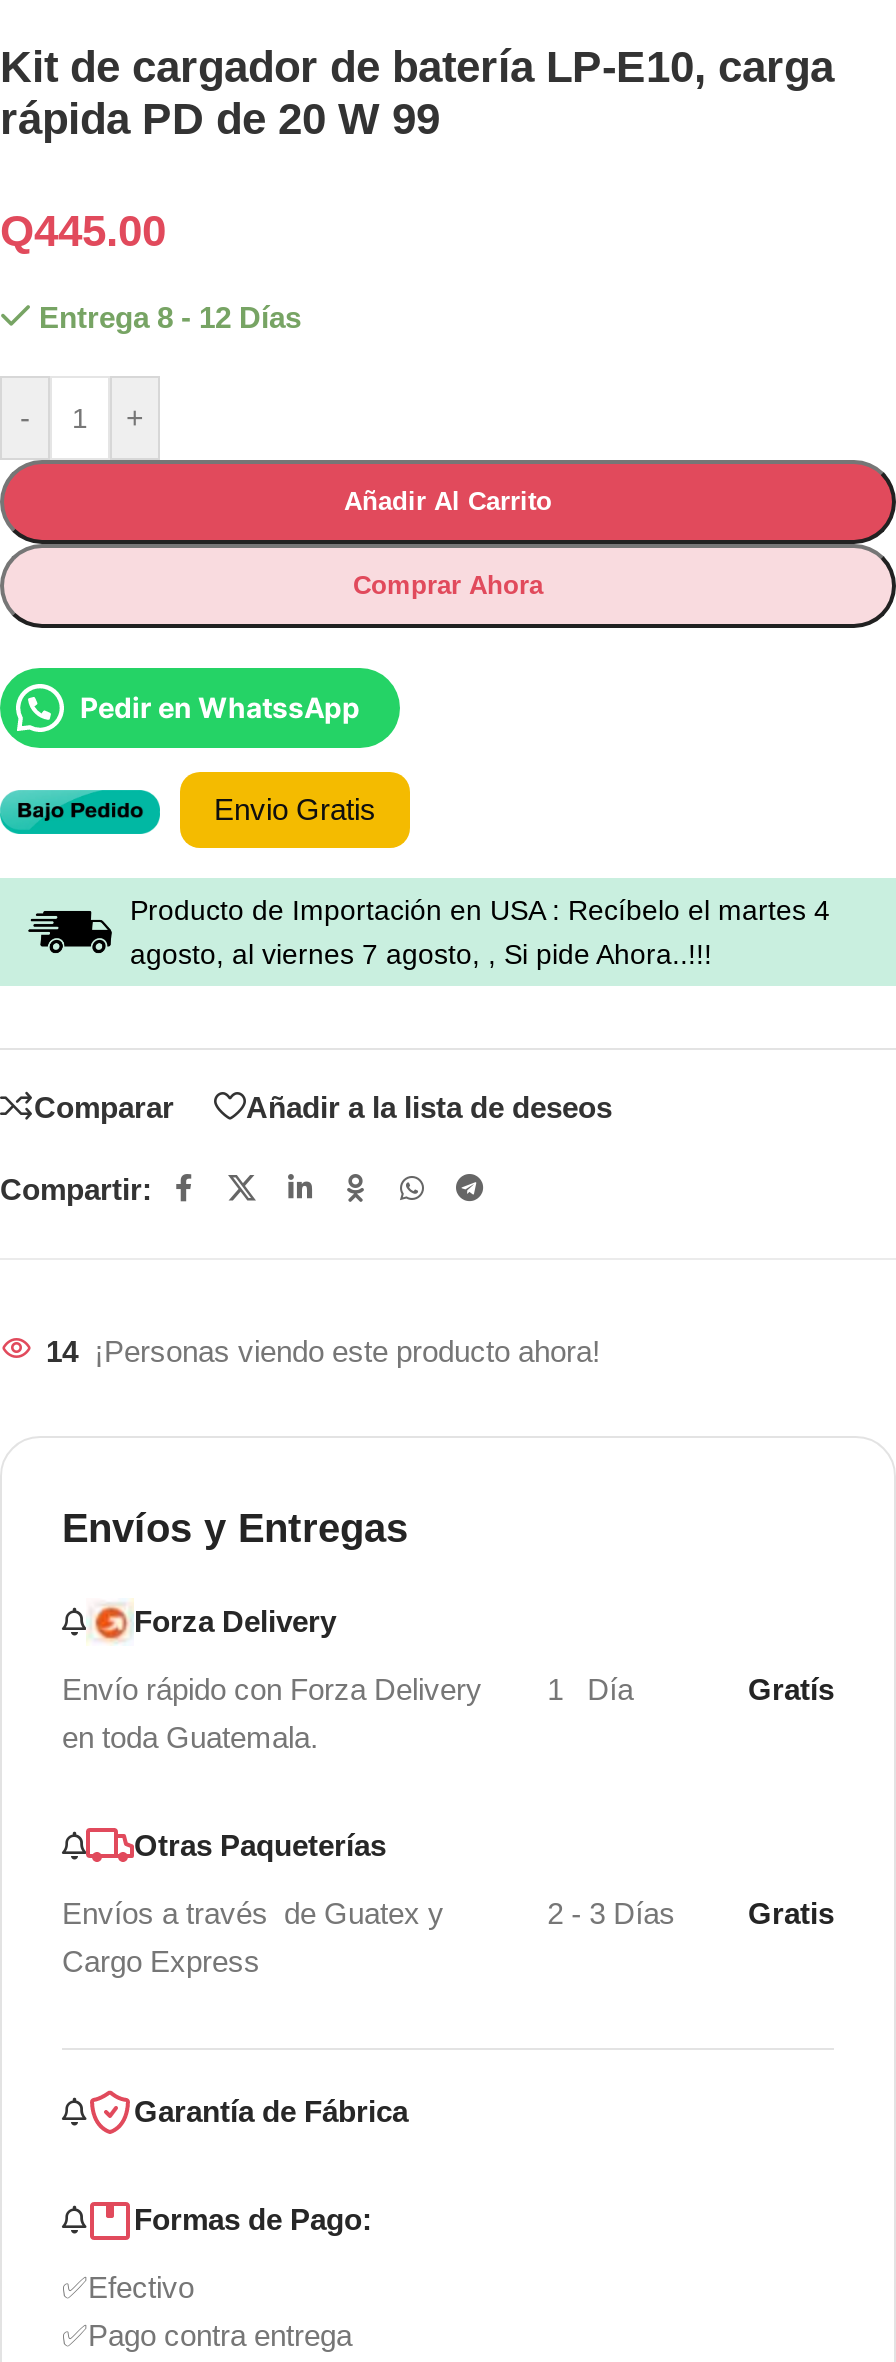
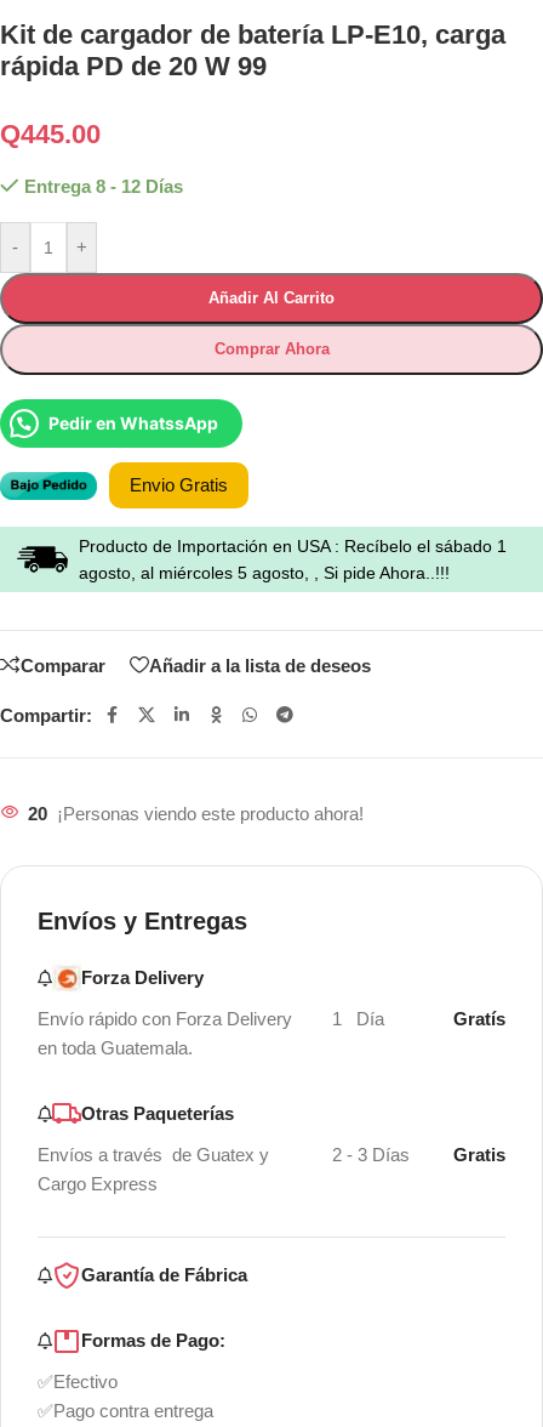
[130,894,830,926] Producto de Importación en USA : Recíbelo el martes 4 -> [79,536,507,556] Producto de Importación en USA : Recíbelo el sábado 1
[130,938,712,970] agosto, al viernes 7 agosto, , Si pide Ahora..!!! -> [79,563,450,583] agosto, al miércoles 5 agosto, , Si pide Ahora..!!!
[46,1334,600,1368] 14 ¡Personas viendo este producto ahora! -> [28,804,364,824] 20 ¡Personas viendo este producto ahora!

